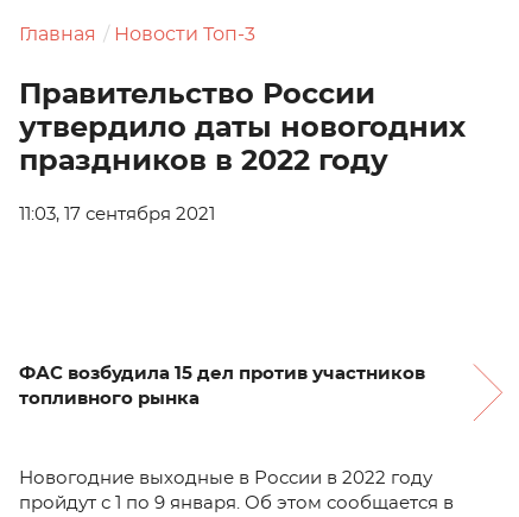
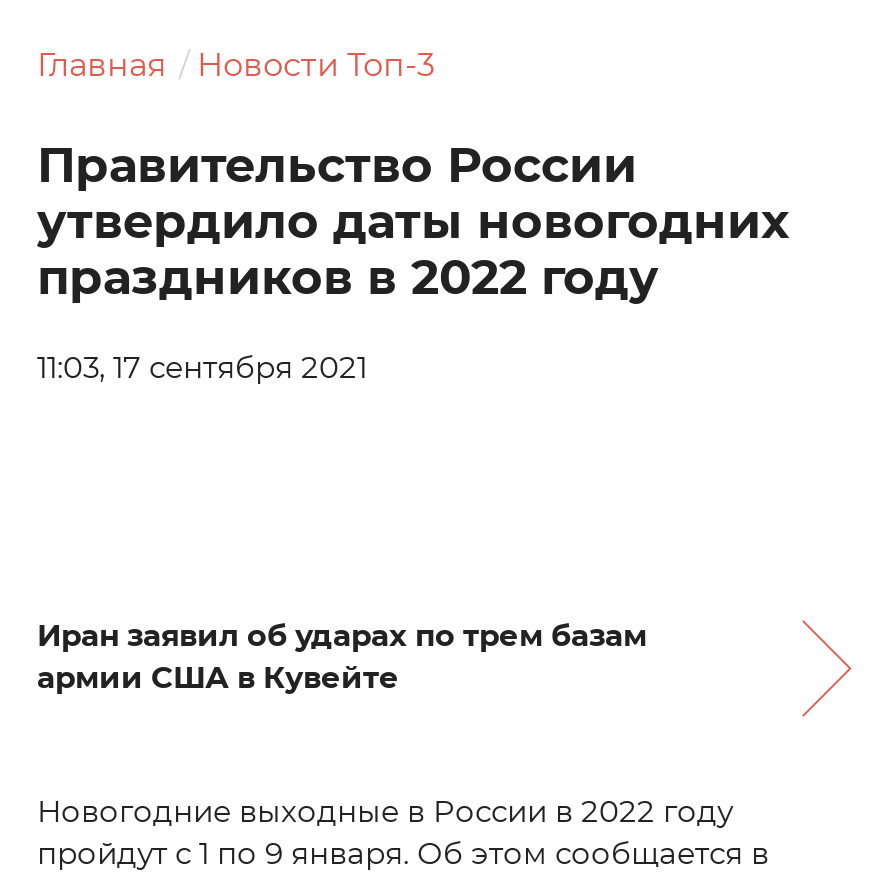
[19,365,425,408] ФАС возбудила 15 дел против участников | топливного рынка -> [37,622,647,694] Иран заявил об ударах по трем базам | армии США в Кувейте

